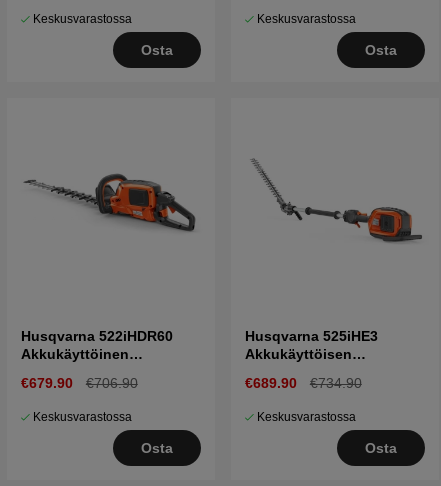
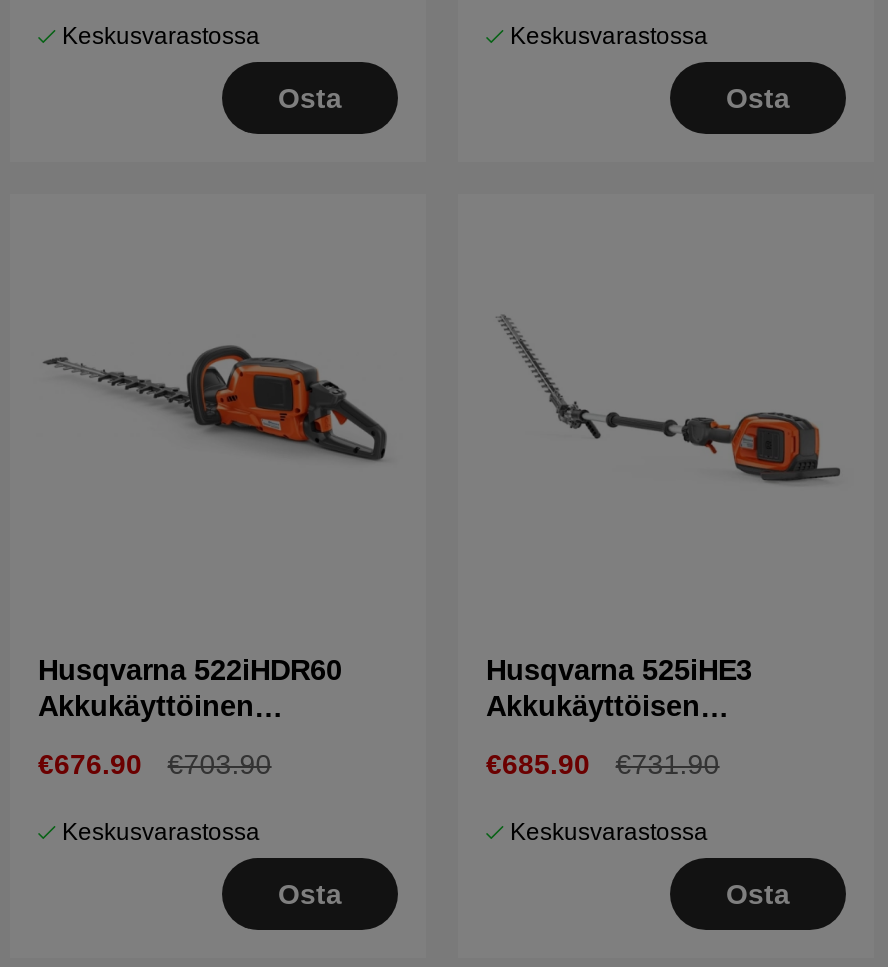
[21,375,73,391] €679.90 -> [38,749,142,781] €676.90
[86,375,138,391] €706.90 -> [168,749,272,781] €703.90
[245,375,297,391] €689.90 -> [486,749,590,781] €685.90
[310,375,362,391] €734.90 -> [616,749,720,781] €731.90

